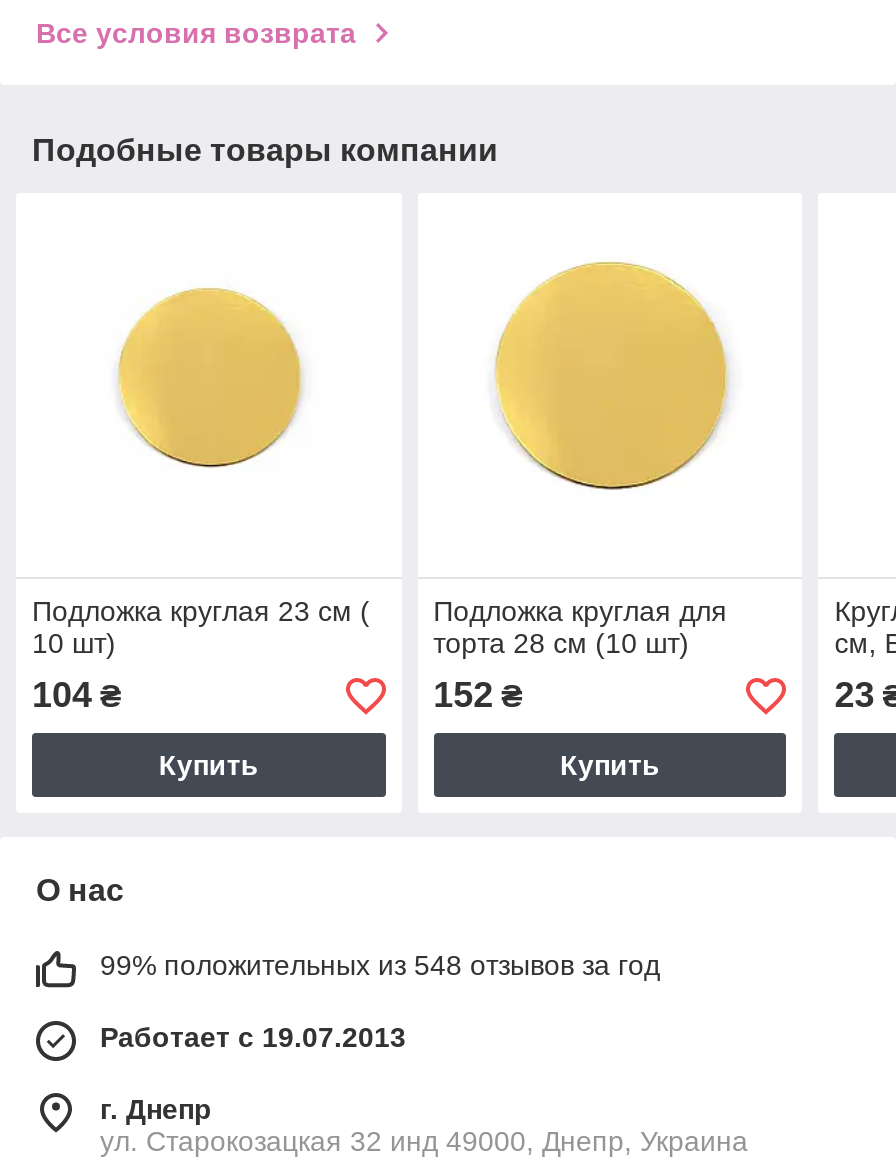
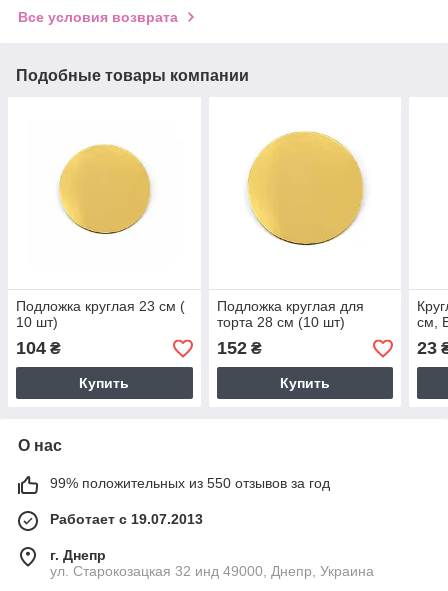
[100,950,660,982] 99% положительных из 548 отзывов за год -> [50,475,330,491] 99% положительных из 550 отзывов за год

